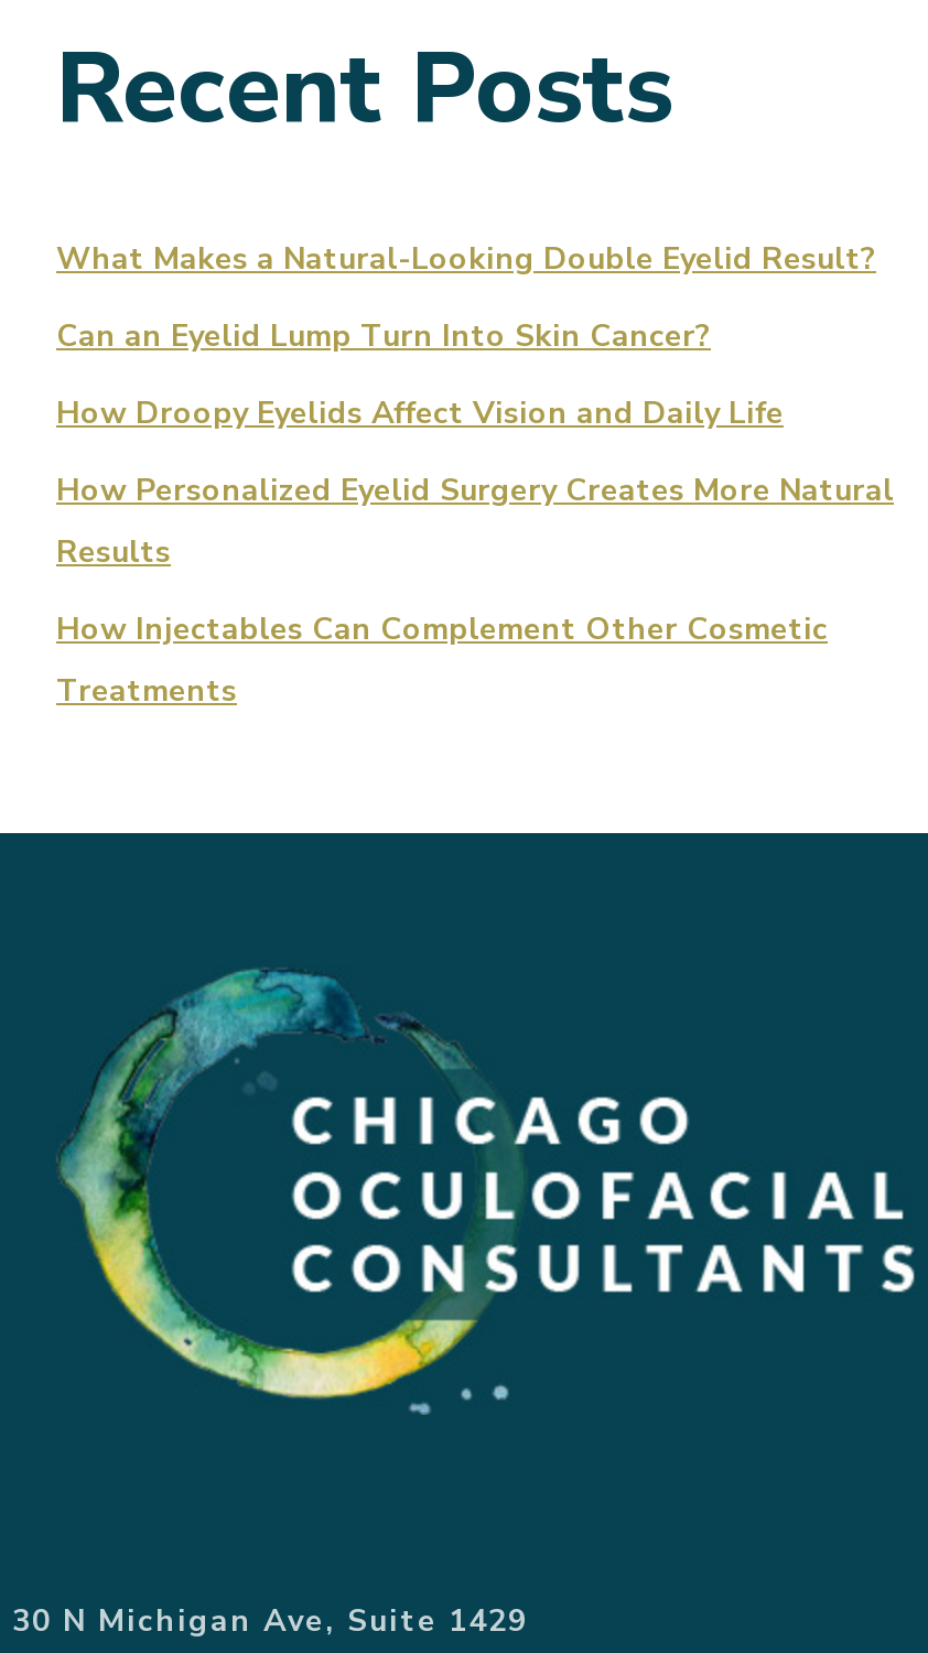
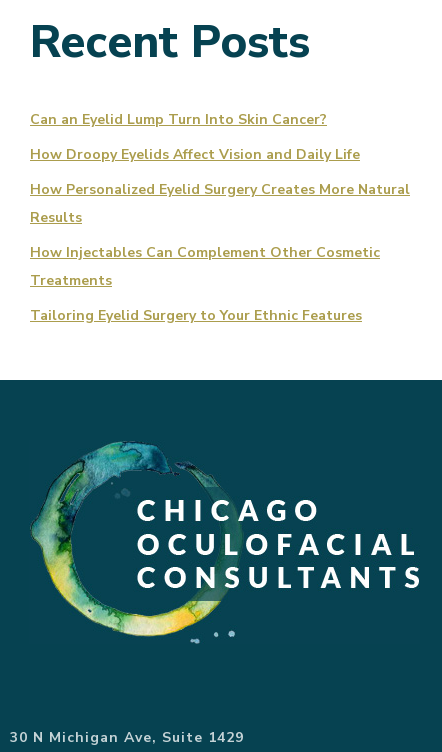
[56,238,876,280] What Makes a Natural-Looking Double Eyelid Result? -> none
moved [56,315,894,712] -> [30,110,410,290]: Can an Eyelid Lump Turn Into Skin Cancer? | How Droopy Eyelids Affect Vision and Daily Life | How Personalized Eyelid Surgery Creates More Natural | Results | How Injectables Can Complement Other Cosmetic | Treatments
none -> [30,306,362,325] Tailoring Eyelid Surgery to Your Ethnic Features

